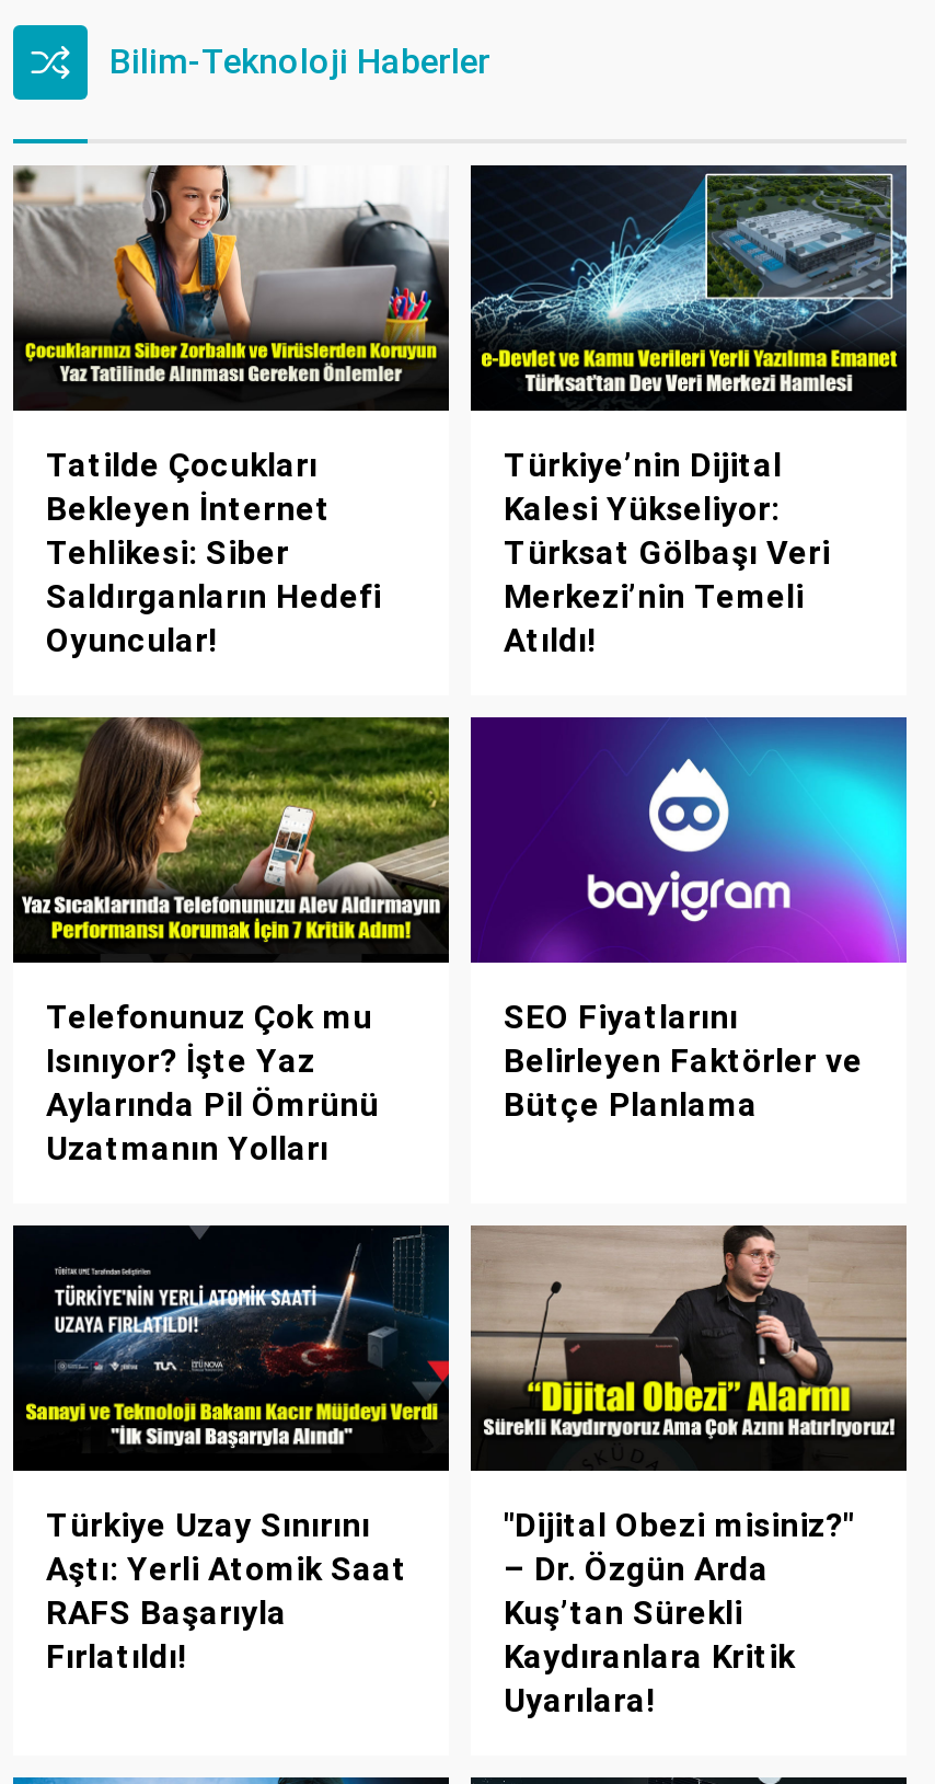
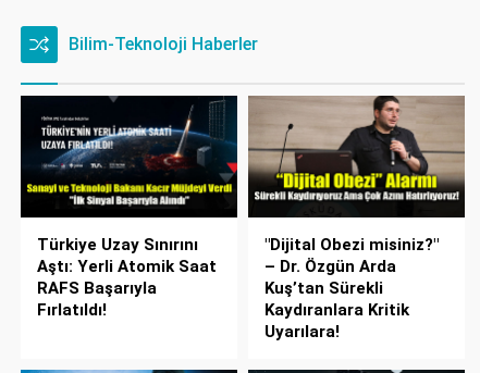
[11,163,451,661] [image] | Tatilde Çocukları | Bekleyen İnternet | Tehlikesi: Siber | Saldırganların Hedefi | Oyuncular! -> none
[469,163,909,661] [image] | Türkiye’nin Dijital | Kalesi Yükseliyor: | Türksat Gölbaşı Veri | Merkezi’nin Temeli | Atıldı! -> none
[11,715,451,1169] [image] | Telefonunuz Çok mu | Isınıyor? İşte Yaz | Aylarında Pil Ömrünü | Uzatmanın Yolları -> none
[469,715,909,1125] [image] | SEO Fiyatlarını | Belirleyen Faktörler ve | Bütçe Planlama -> none

